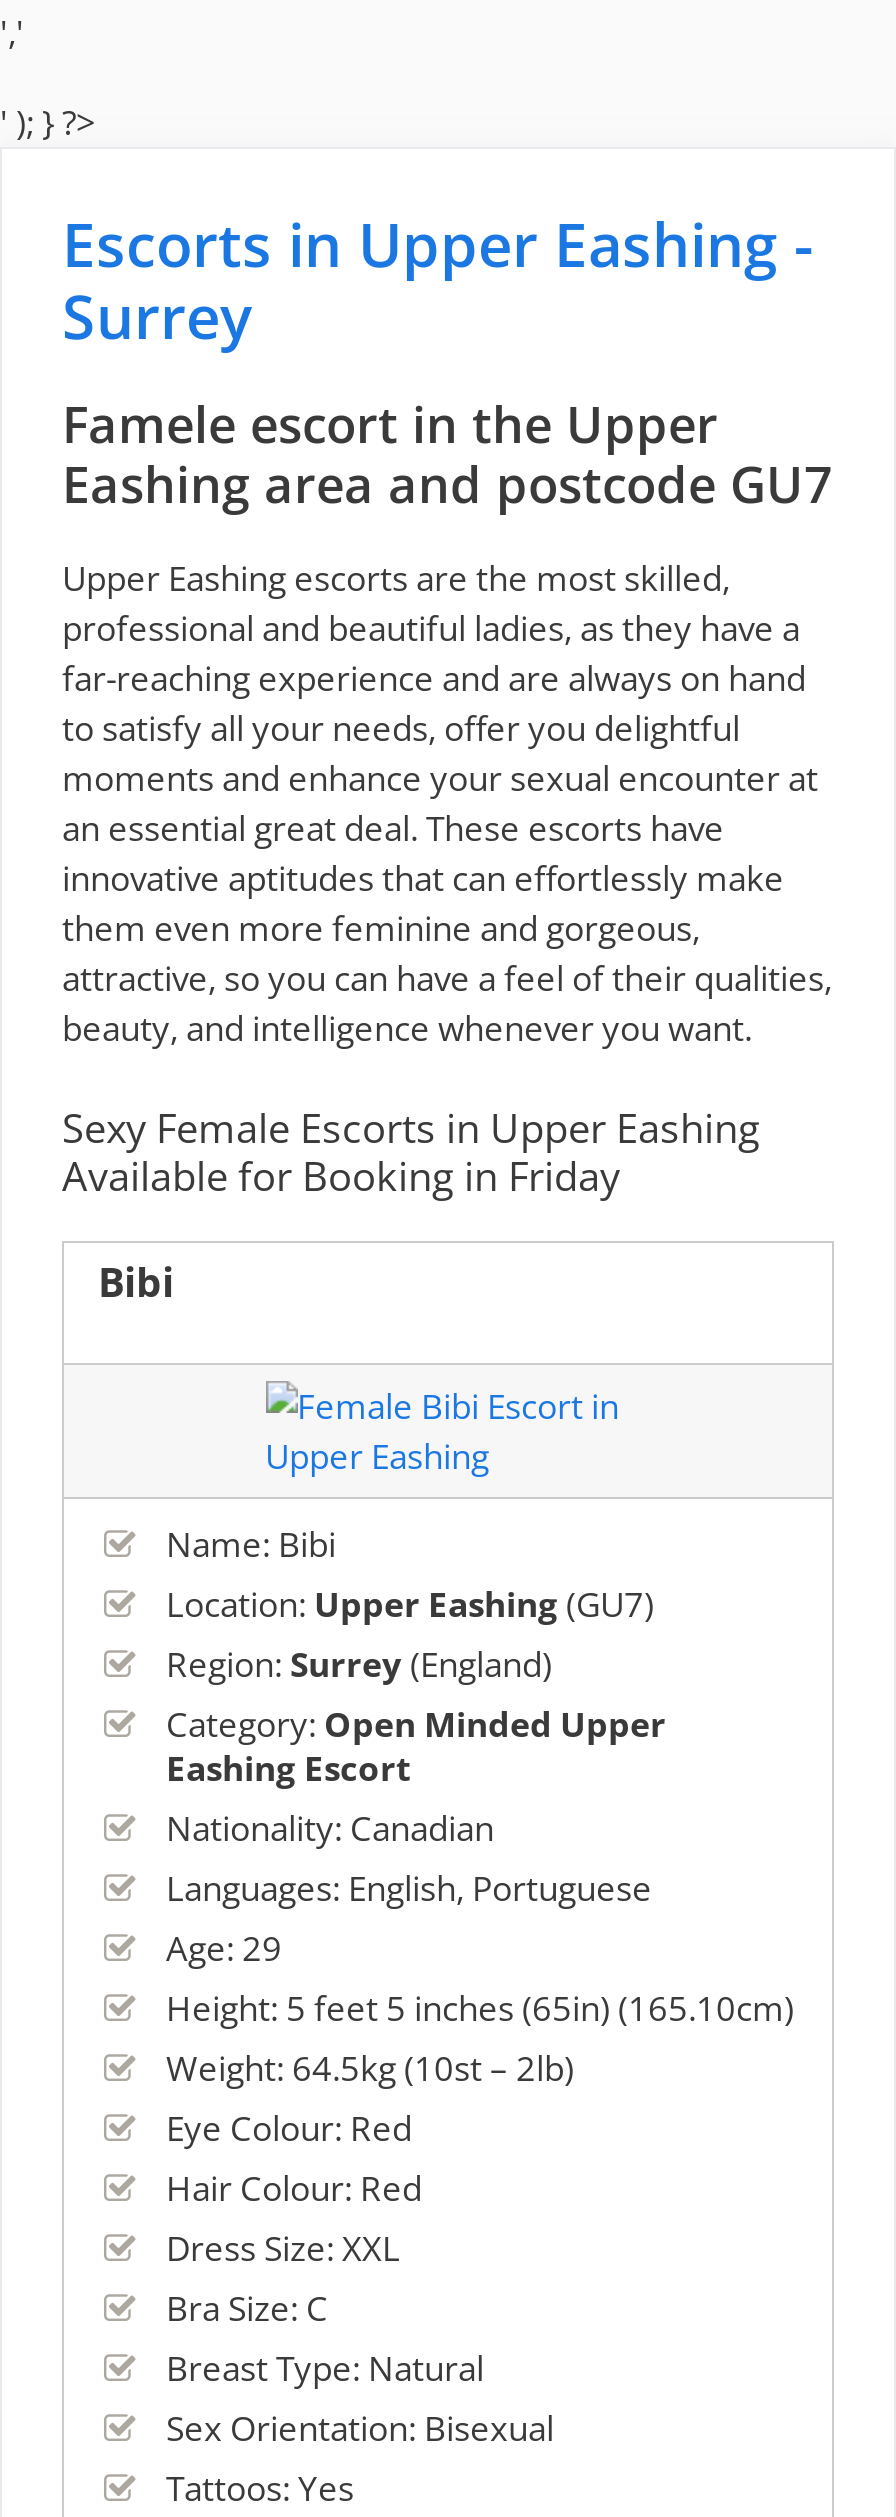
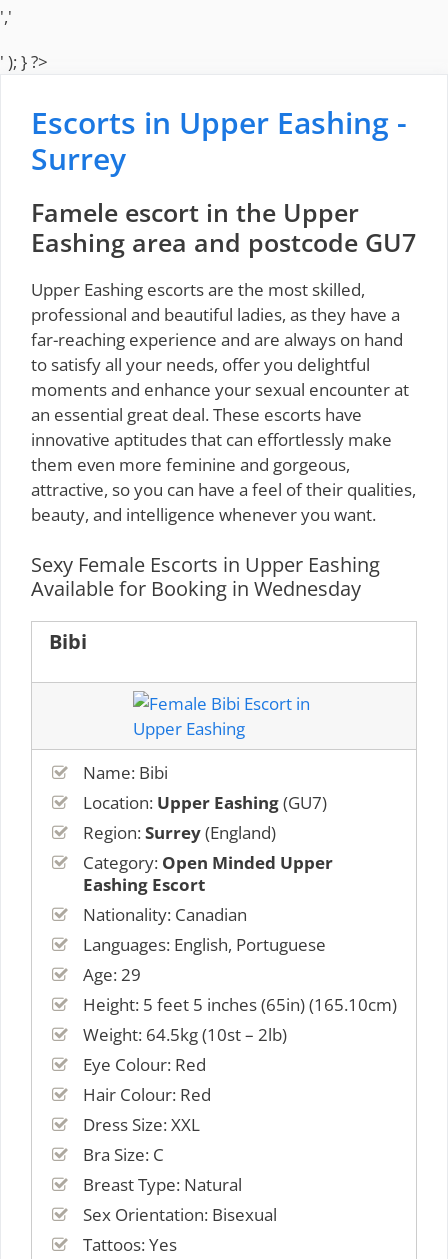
[62,1148,620,1202] Available for Booking in Friday -> [31,574,361,601] Available for Booking in Wednesday

